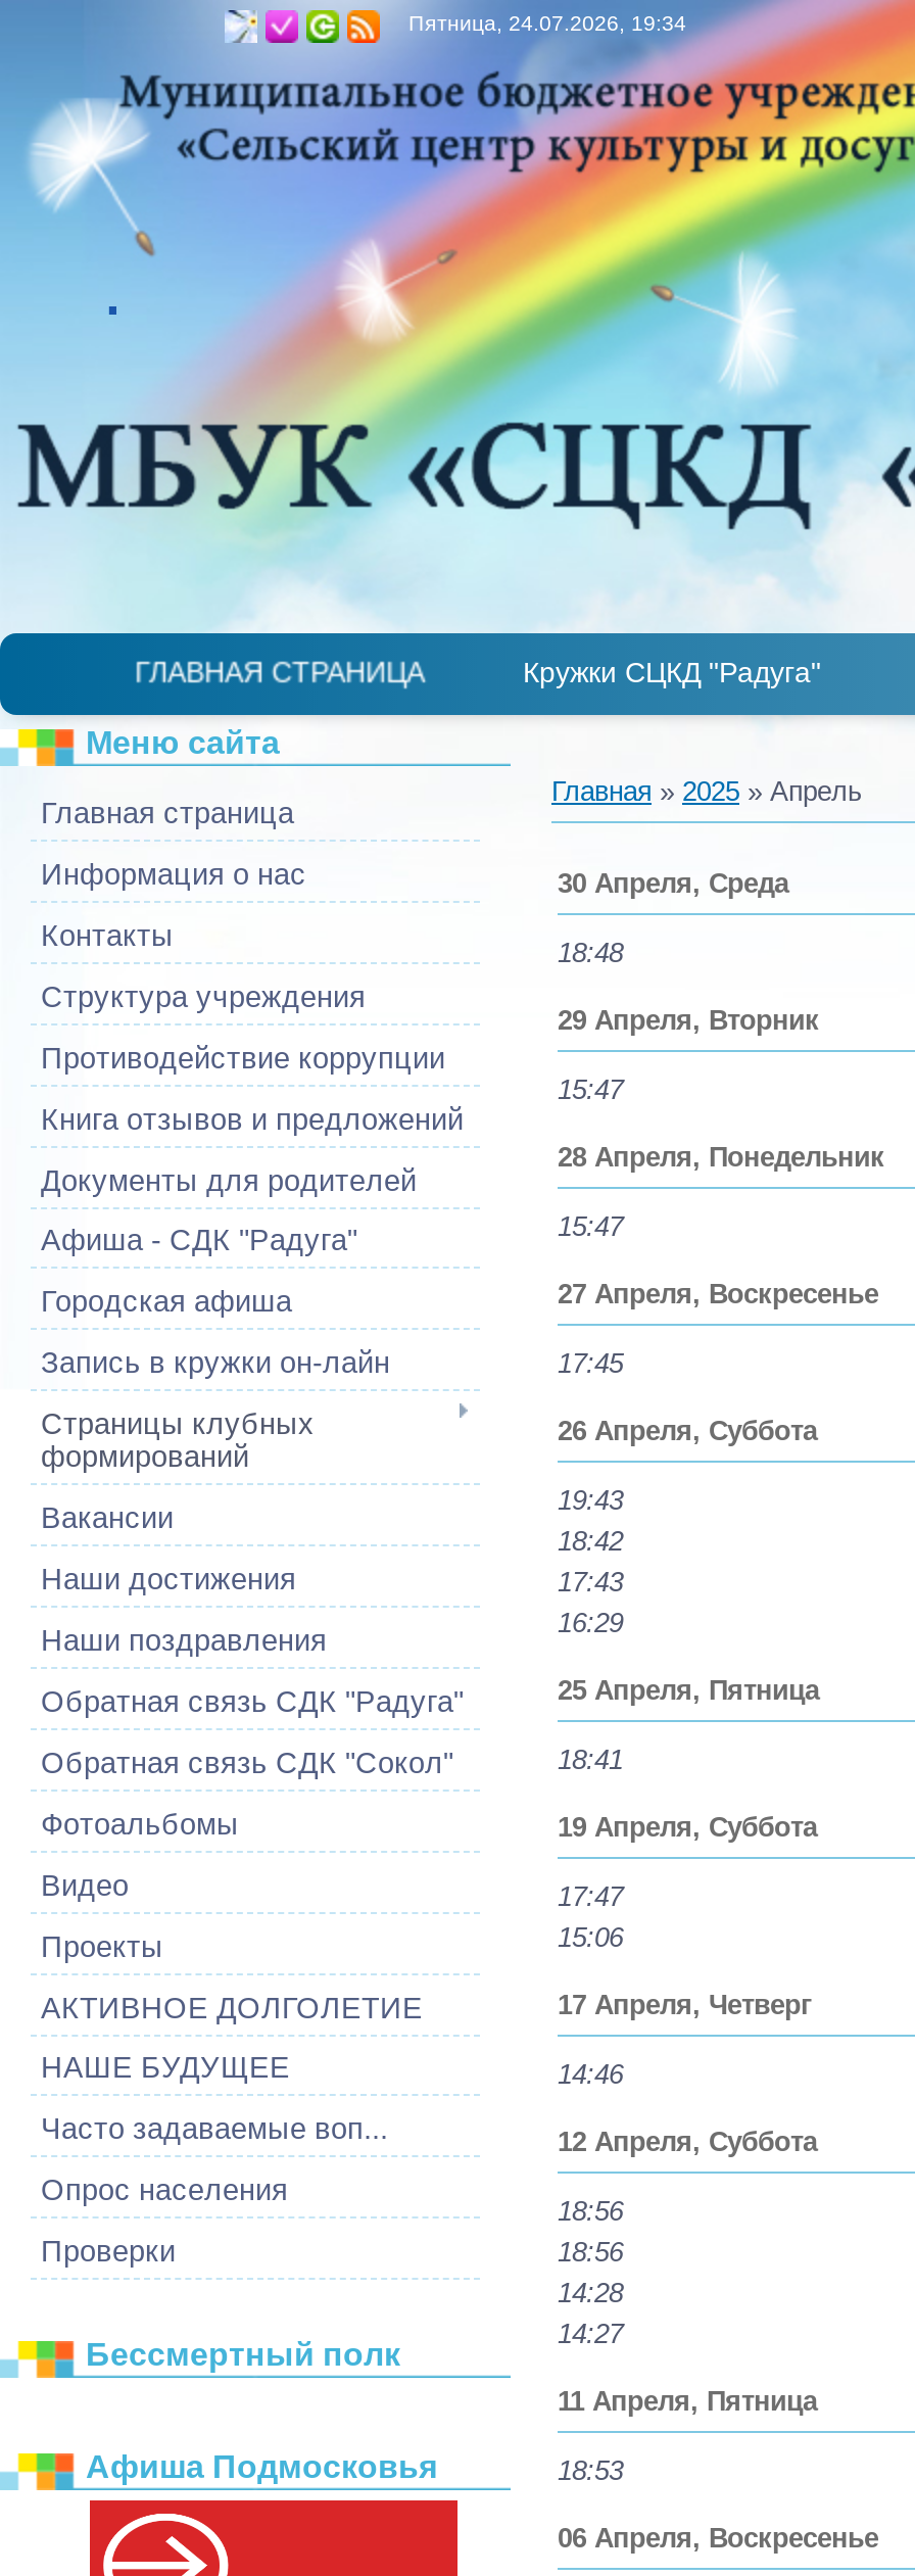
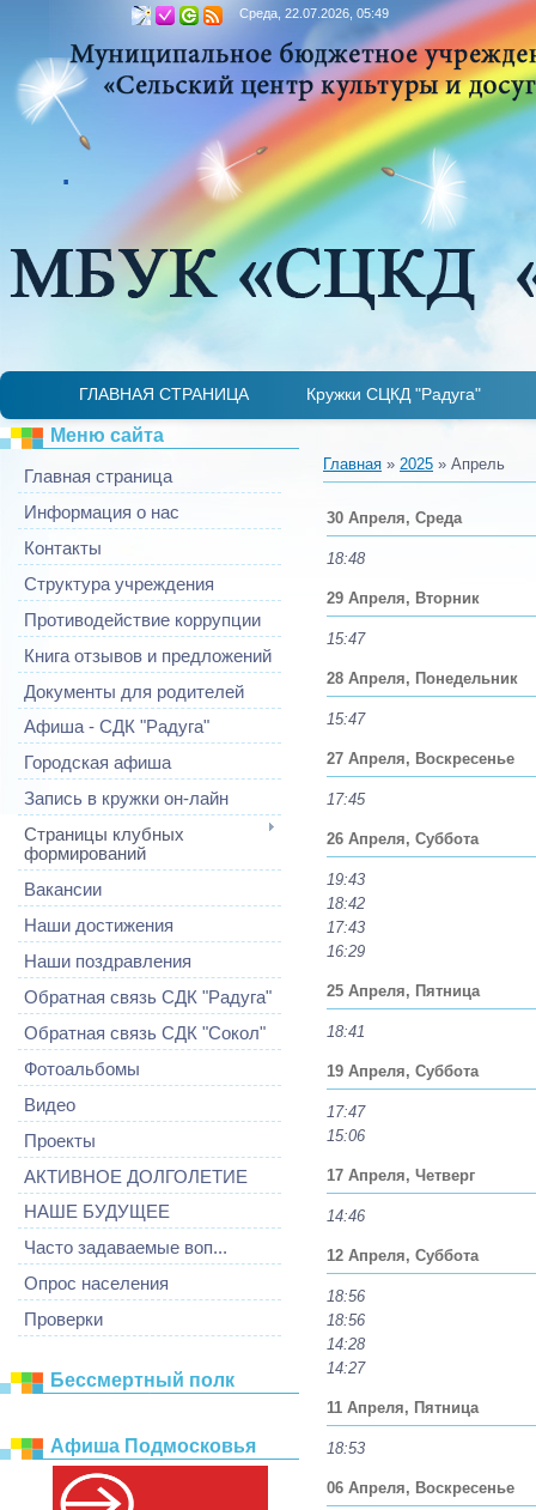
[408,10,686,35] Пятница, 24.07.2026, 19:34 -> [239,6,389,20] Среда, 22.07.2026, 05:49

